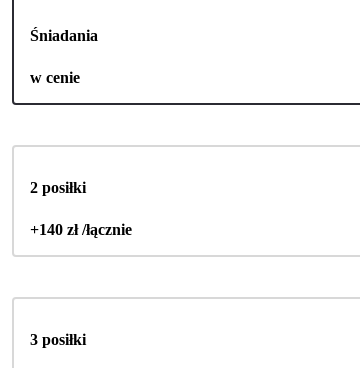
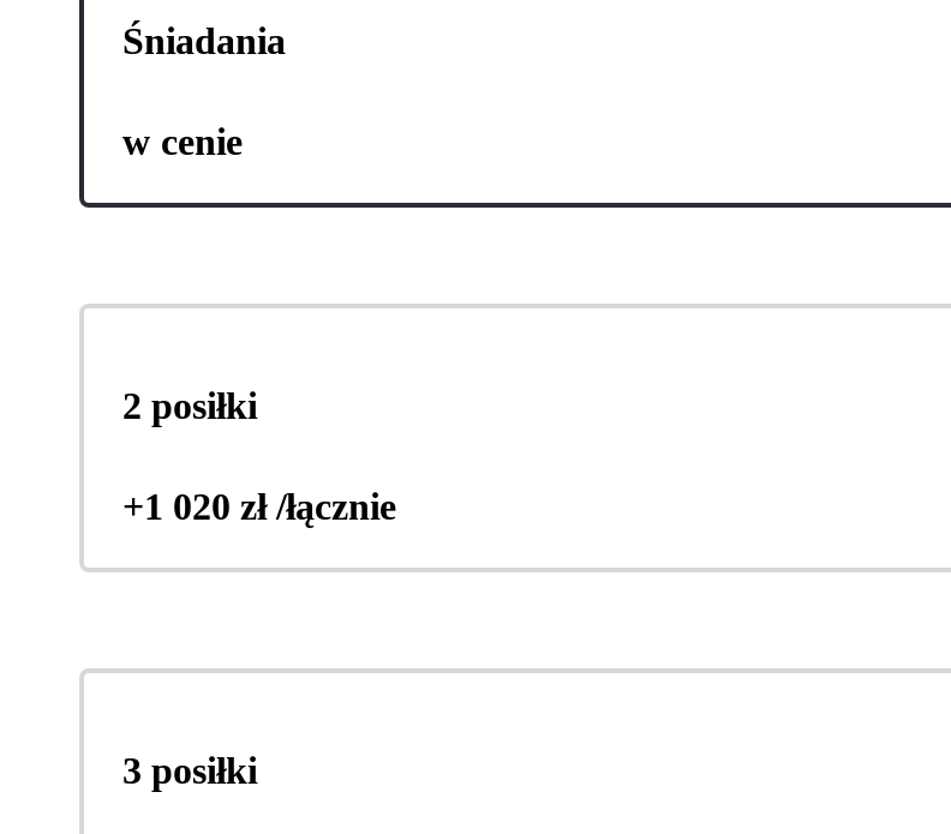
[30,221,132,238] +140 zł /łącznie -> [122,487,396,528] +1 020 zł /łącznie

